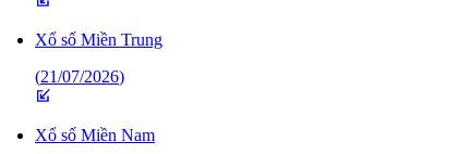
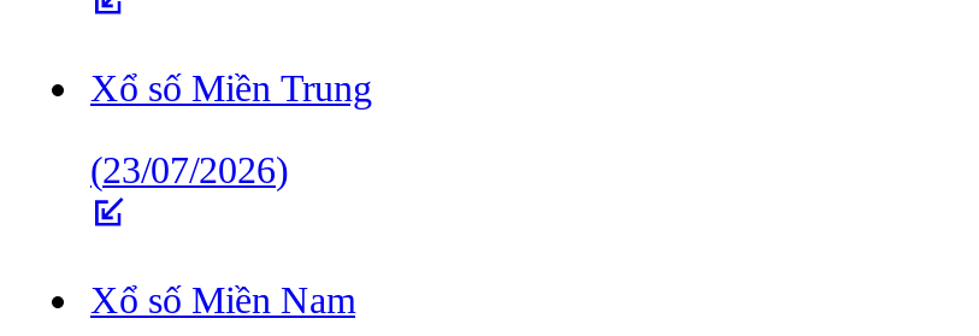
[35,67,124,86] (21/07/2026) -> [90,150,288,191] (23/07/2026)

